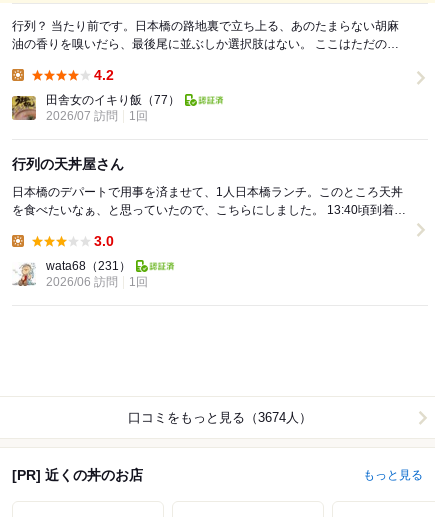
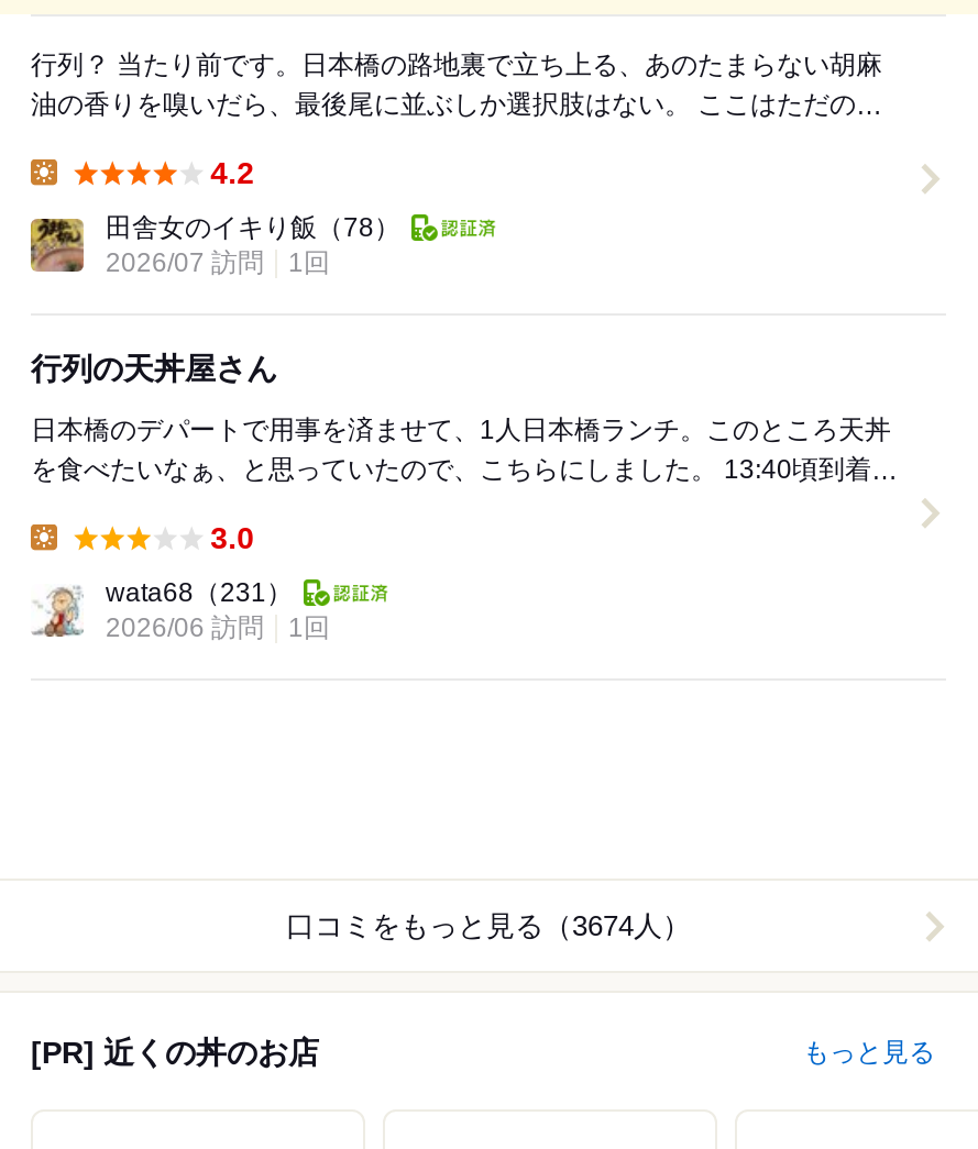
[46,93,180,107] 田舎女のイキり飯（77） -> [106,213,400,244] 田舎女のイキり飯（78）

